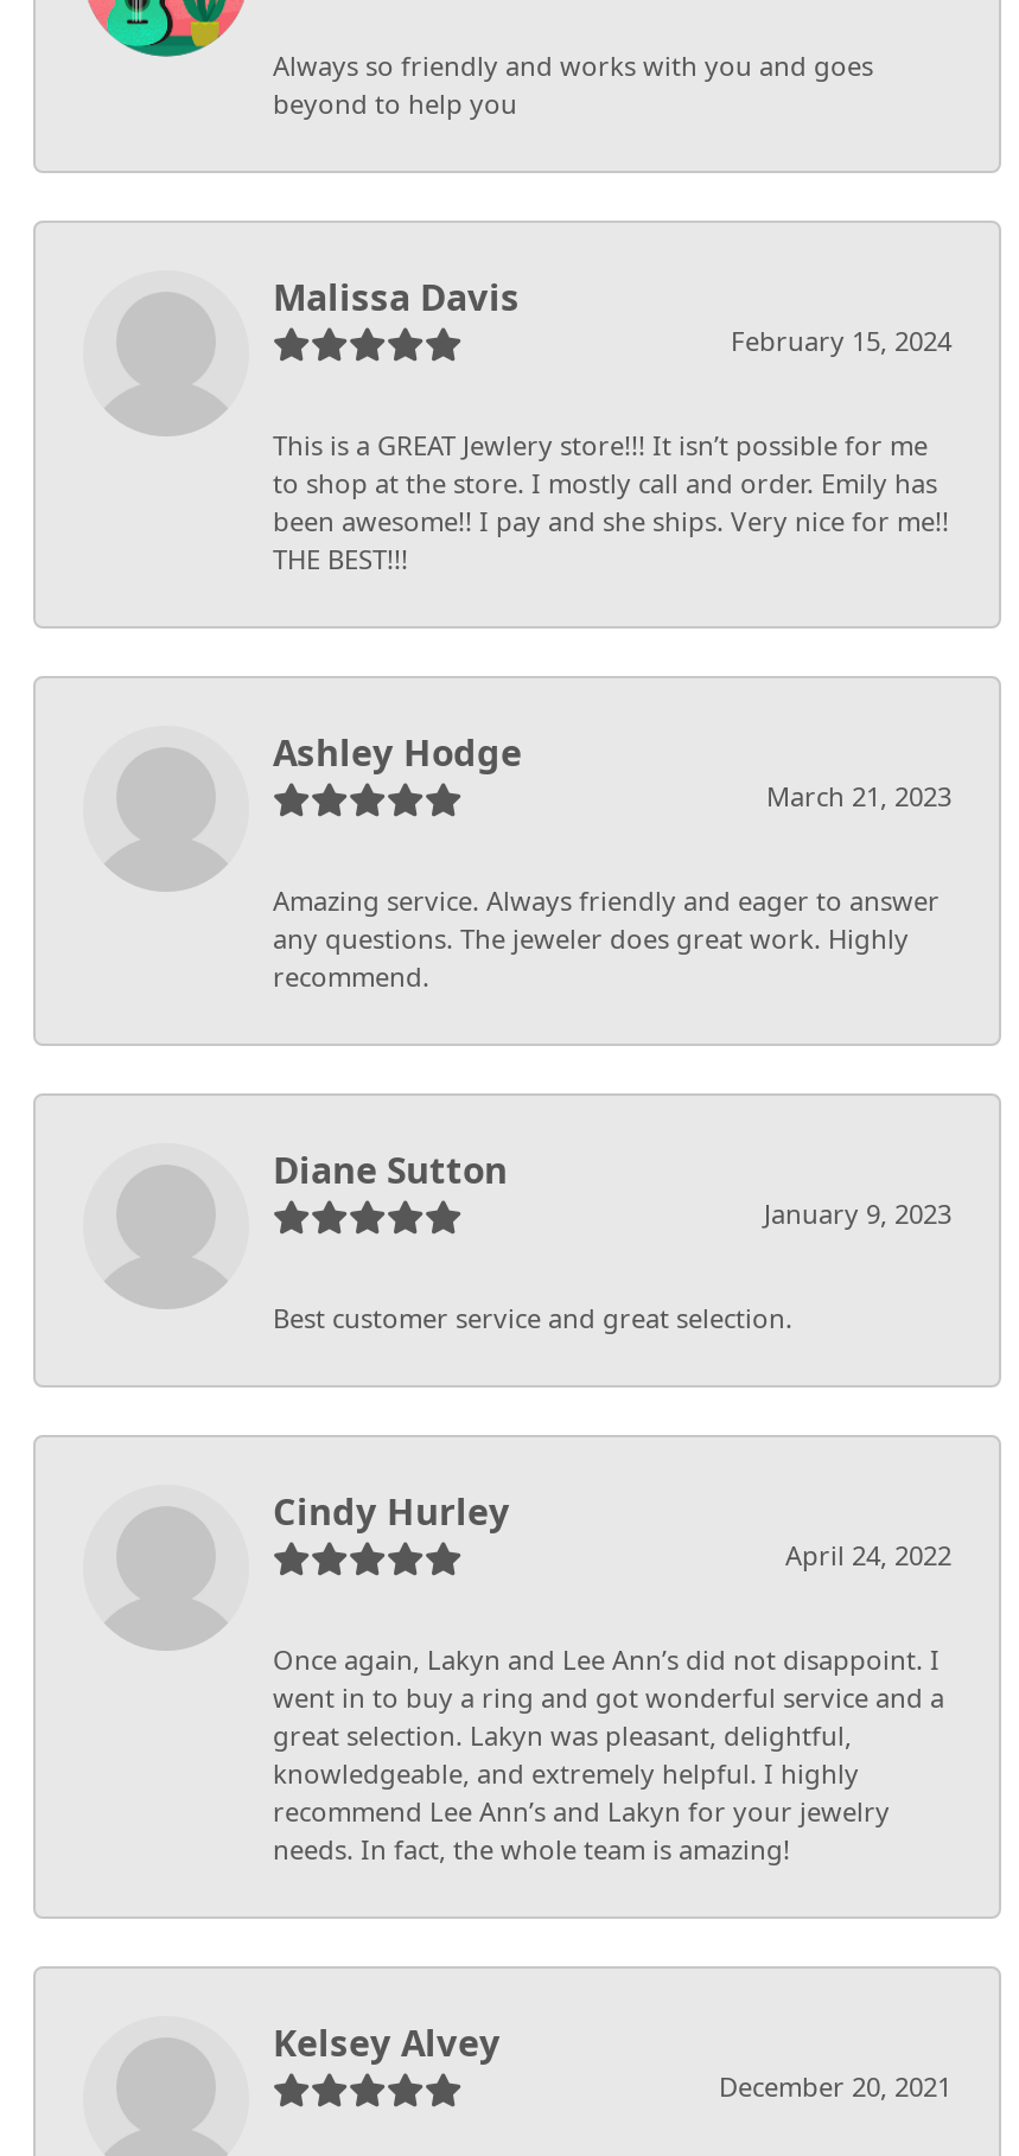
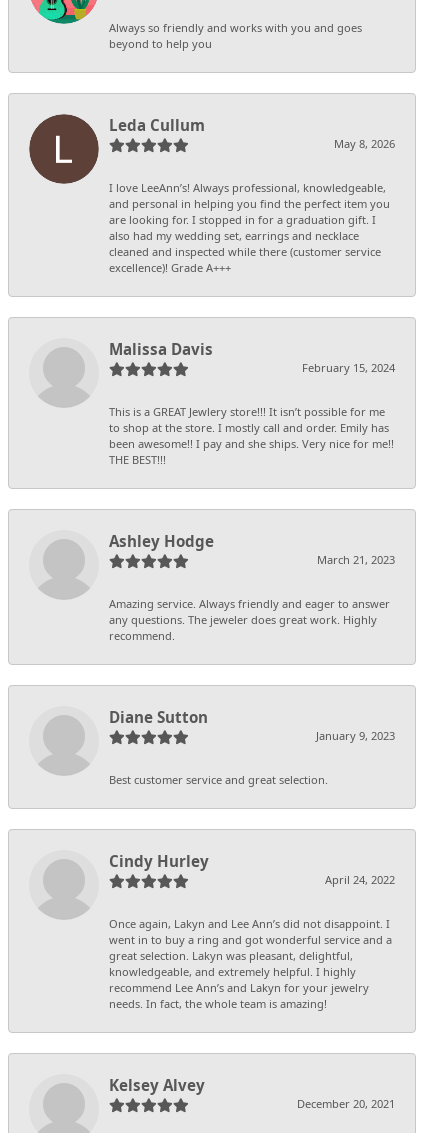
none -> [28,113,395,275] [image] | Leda Cullum | May 8, 2026 | I love LeeAnn’s! Always professional, knowledgeable, | and personal in helping you find the perfect item you | are looking for. I stopped in for a graduation gift. I | also had my wedding set, earrings and necklace | cleaned and inspected while there (customer service | excellence)! Grade A+++

